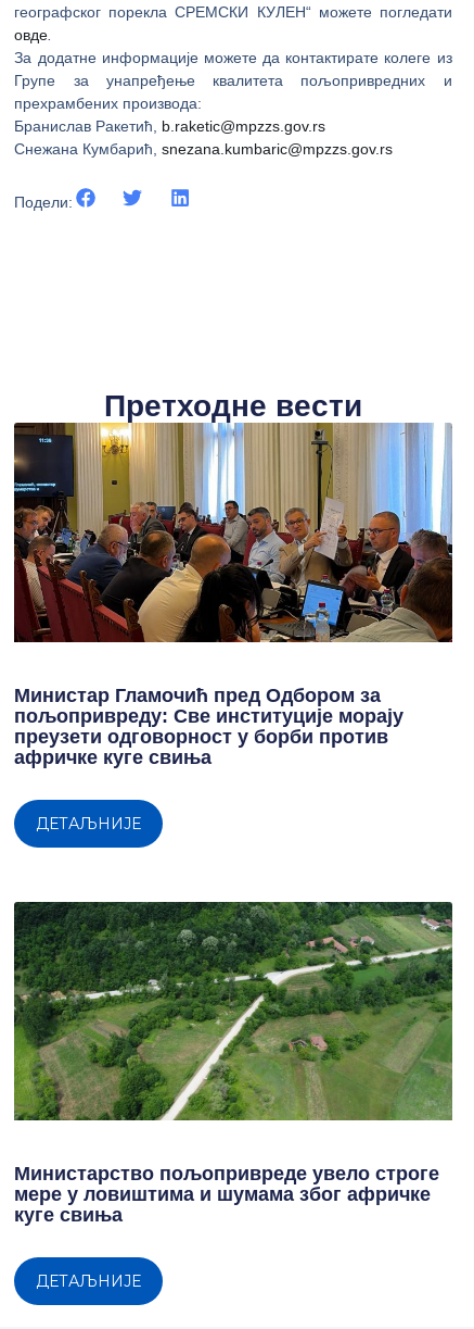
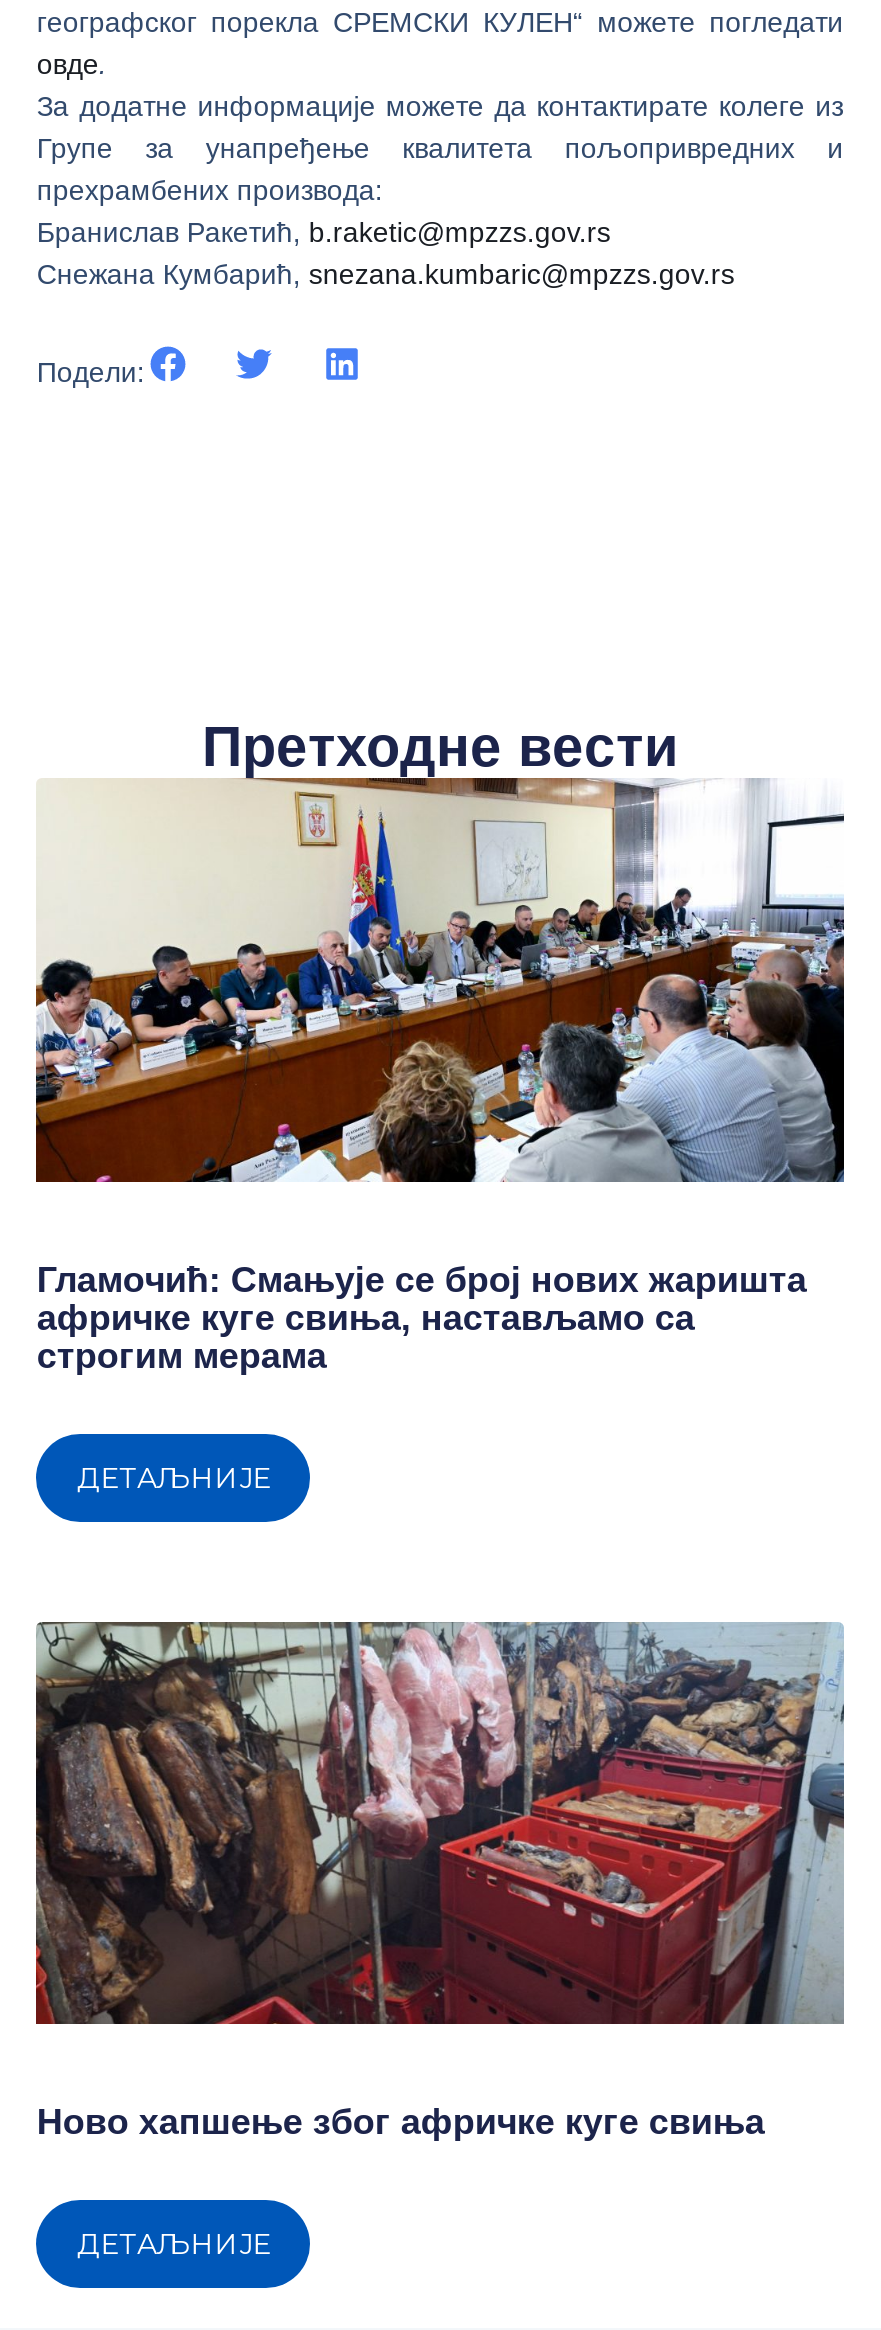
[13,422,453,768] [image] | Министар Гламочић пред Одбором за | пољопривреду: Све институције морају | преузети одговорност у борби против | афричке куге свиња -> [34,778,846,1375] [image] | Гламочић: Смањује се број нових жаришта | афричке куге свиња, настављамо са | строгим мерама
[13,901,453,1121] [image] -> [34,1620,846,2012] [image]
[15,1163,440,1226] Министарство пољопривреде увело строге | мере у ловиштима и шумама због афричке | куге свиња -> [37,2102,765,2142] Ново хапшење због афричке куге свиња

